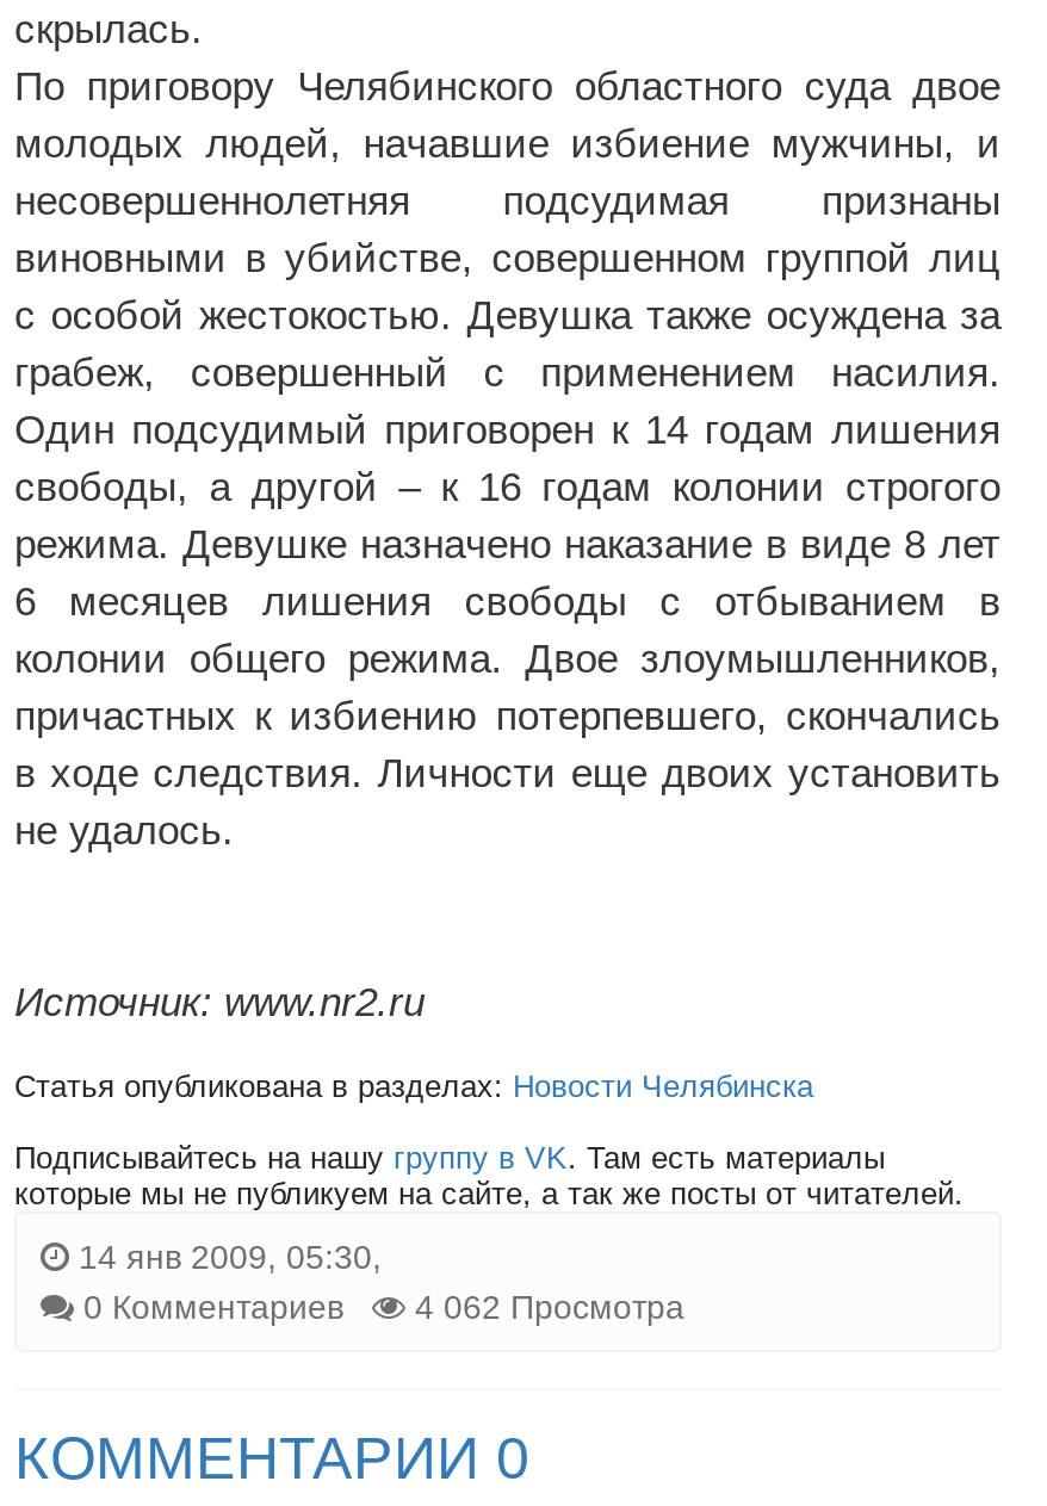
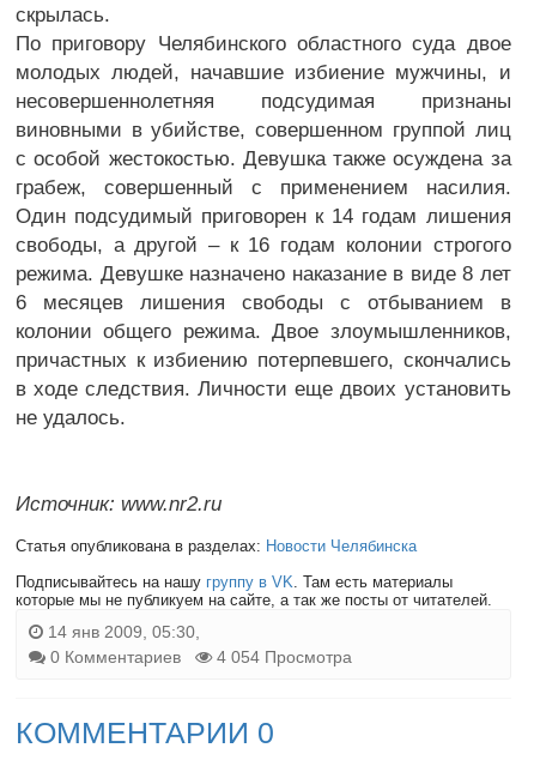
[83,1288,684,1326] 0 Комментариев 4 062 Просмотра -> [50,647,352,666] 0 Комментариев 4 054 Просмотра

